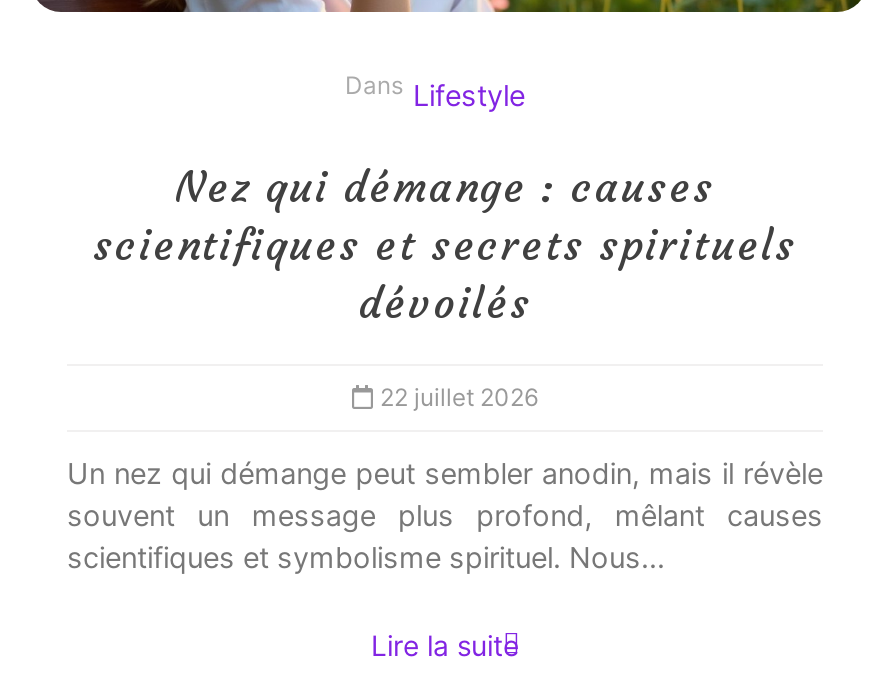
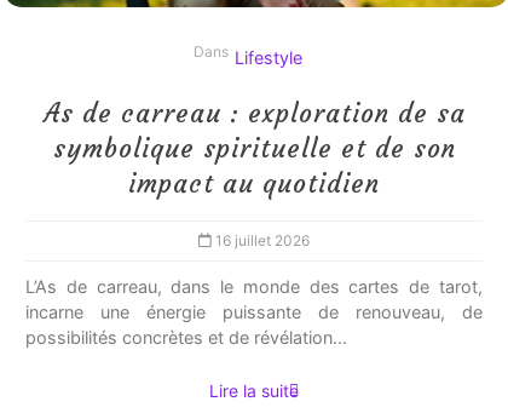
[93,163,797,331] Nez qui démange : causes | scientifiques et secrets spirituels | dévoilés -> [43,98,465,200] As de carreau : exploration de sa | symbolique spirituelle et de son | impact au quotidien
[380,383,538,413] 22 juillet 2026 -> [215,232,310,250] 16 juillet 2026
[67,457,823,575] Un nez qui démange peut sembler anodin, mais il révèle | souvent un message plus profond, mêlant causes | scientifiques et symbolisme spirituel. Nous... -> [25,277,483,348] L’As de carreau, dans le monde des cartes de tarot, | incarne une énergie puissante de renouveau, de | possibilités concrètes et de révélation...

